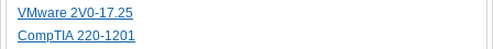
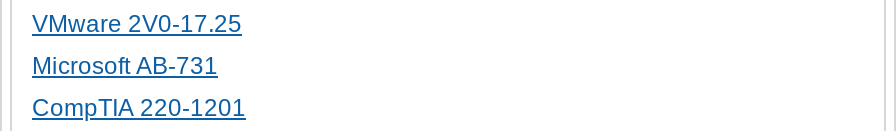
none -> [32,52,218,80] Microsoft AB-731

